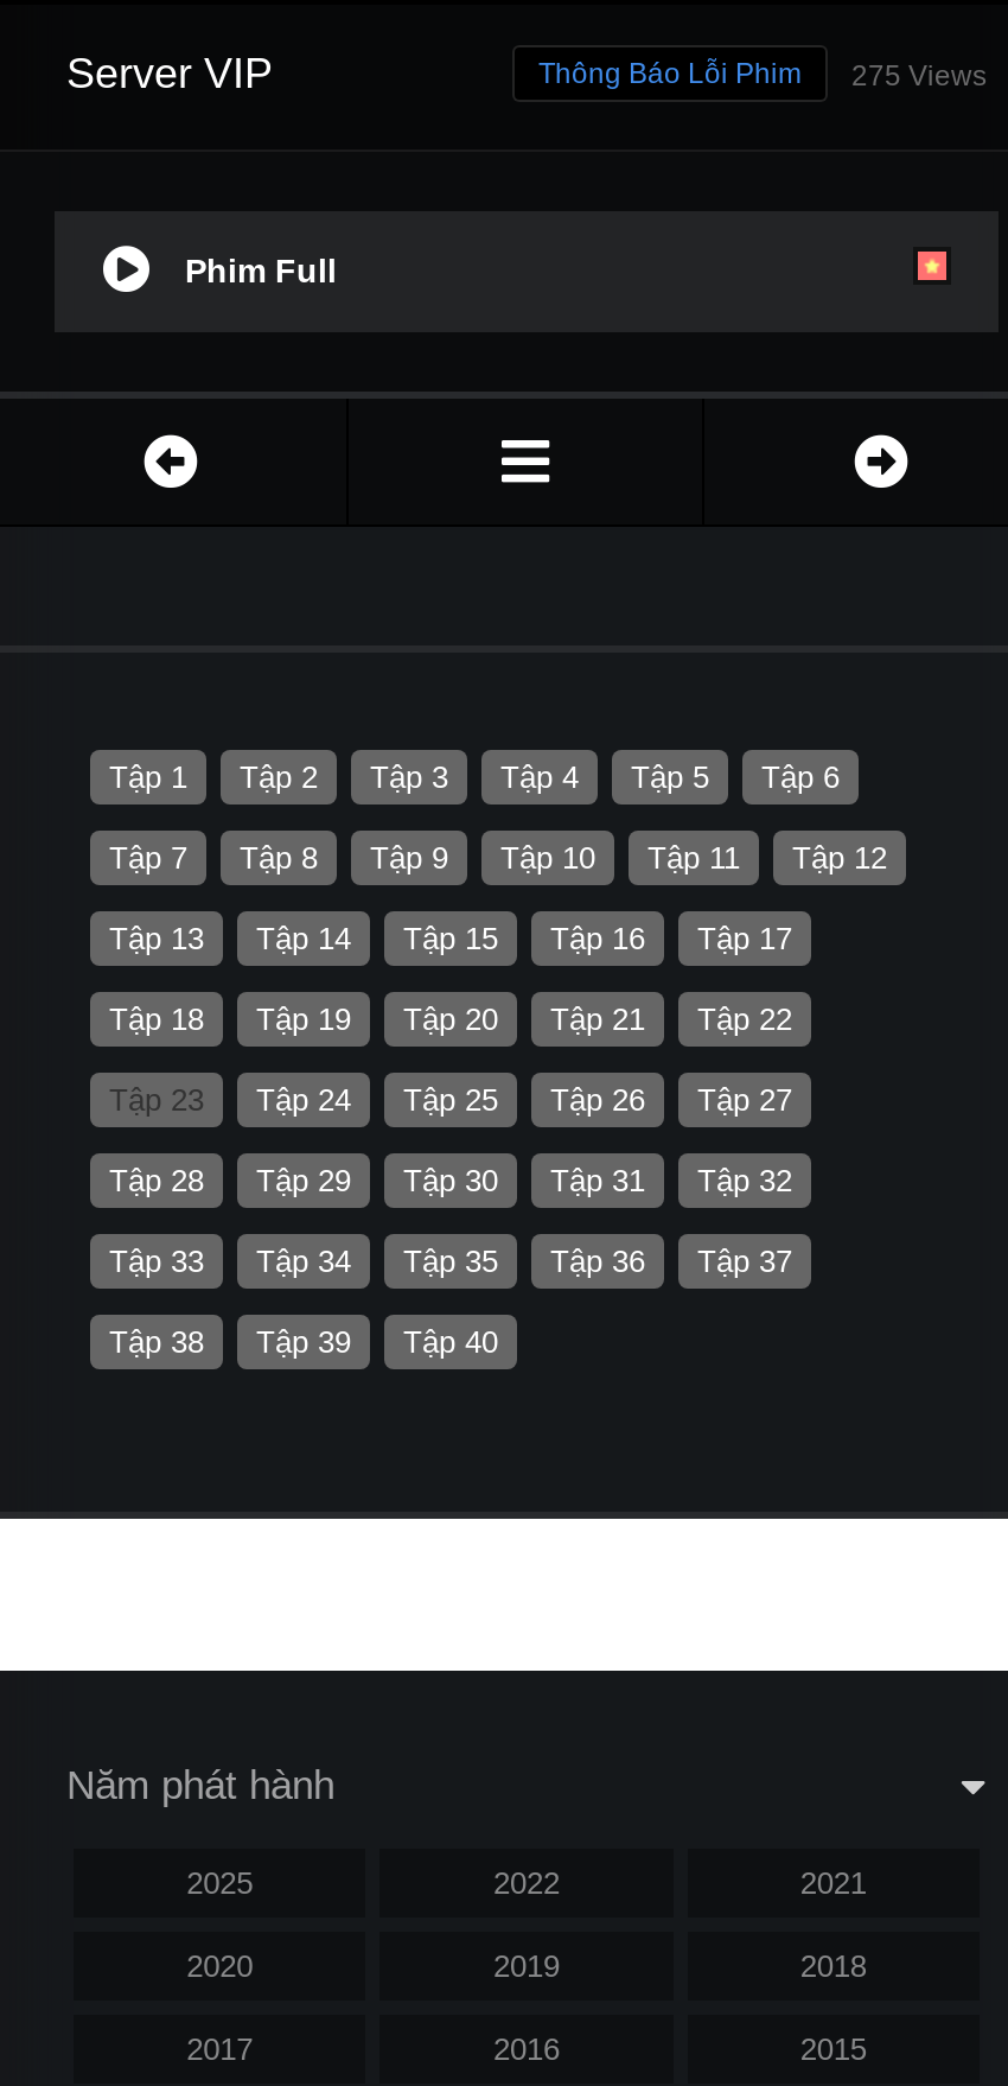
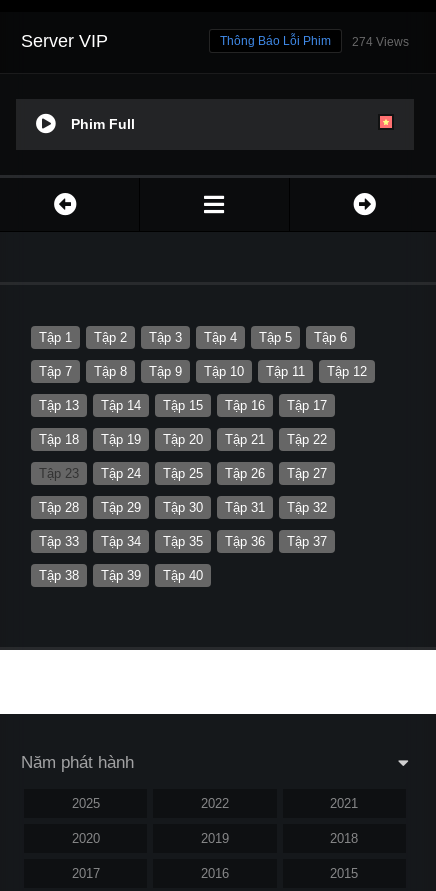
[538,57,987,93] Thông Báo Lỗi Phim 275 Views -> [220,34,409,49] Thông Báo Lỗi Phim 274 Views

